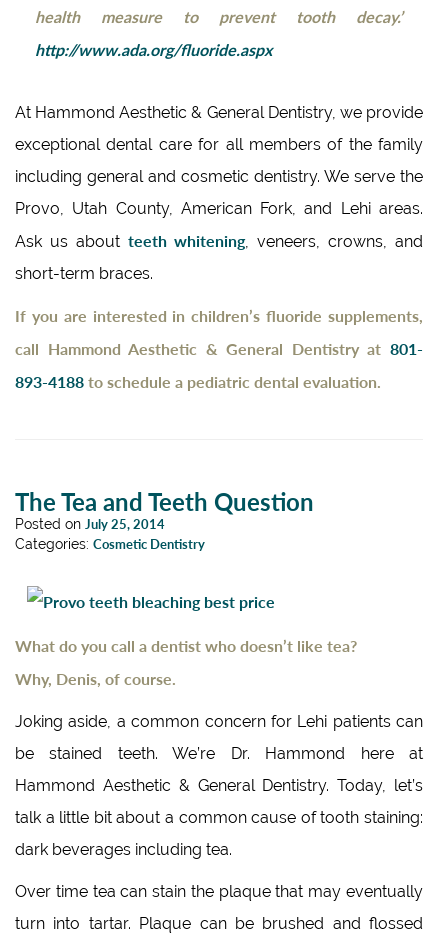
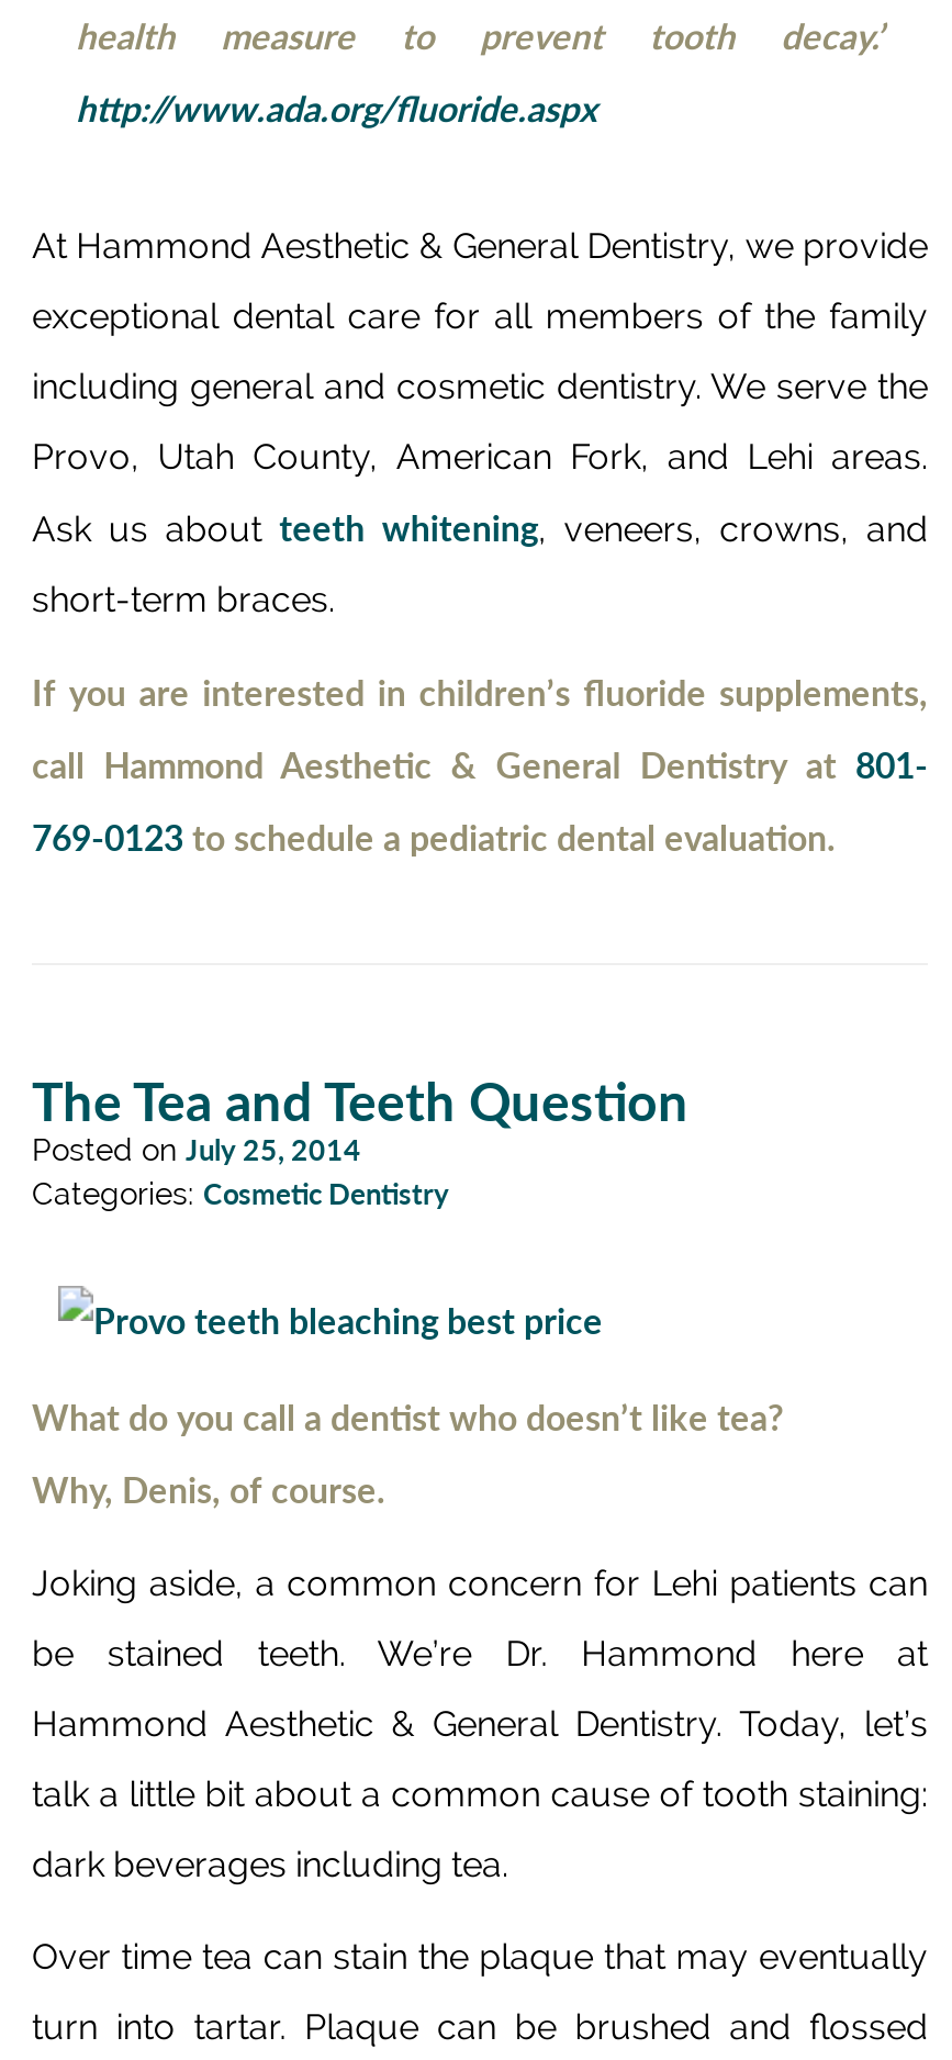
[15,372,381,391] 893-4188 to schedule a pediatric dental evaluation. -> [32,816,836,858] 769-0123 to schedule a pediatric dental evaluation.

